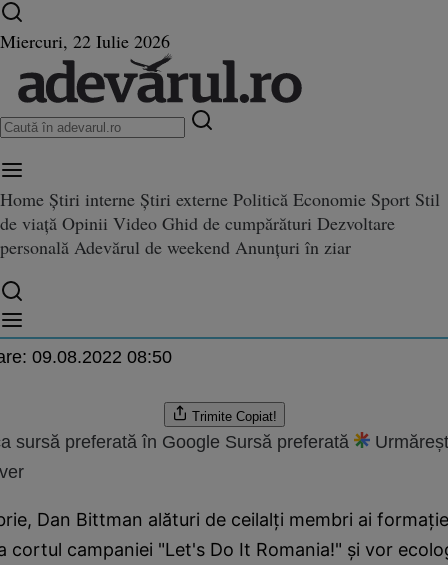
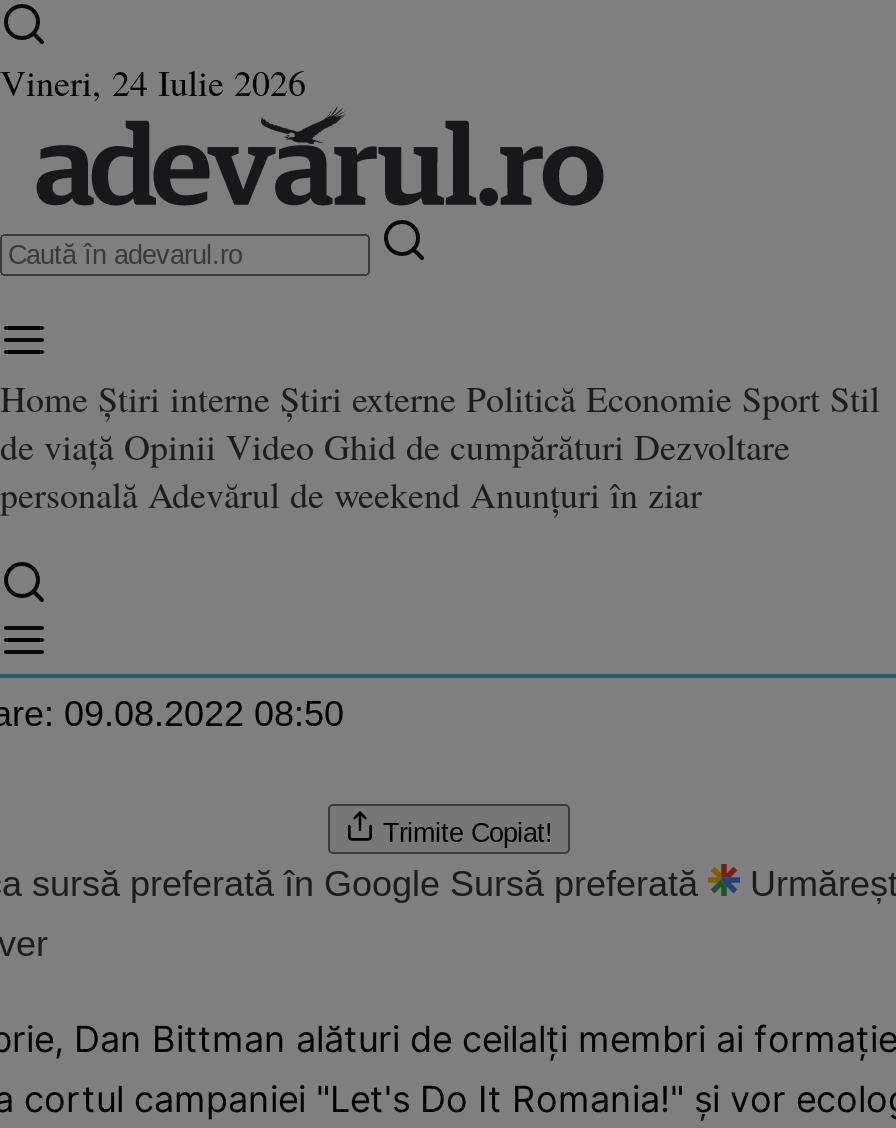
[0,29,170,53] Miercuri, 22 Iulie 2026 -> [0,58,306,106] Vineri, 24 Iulie 2026

